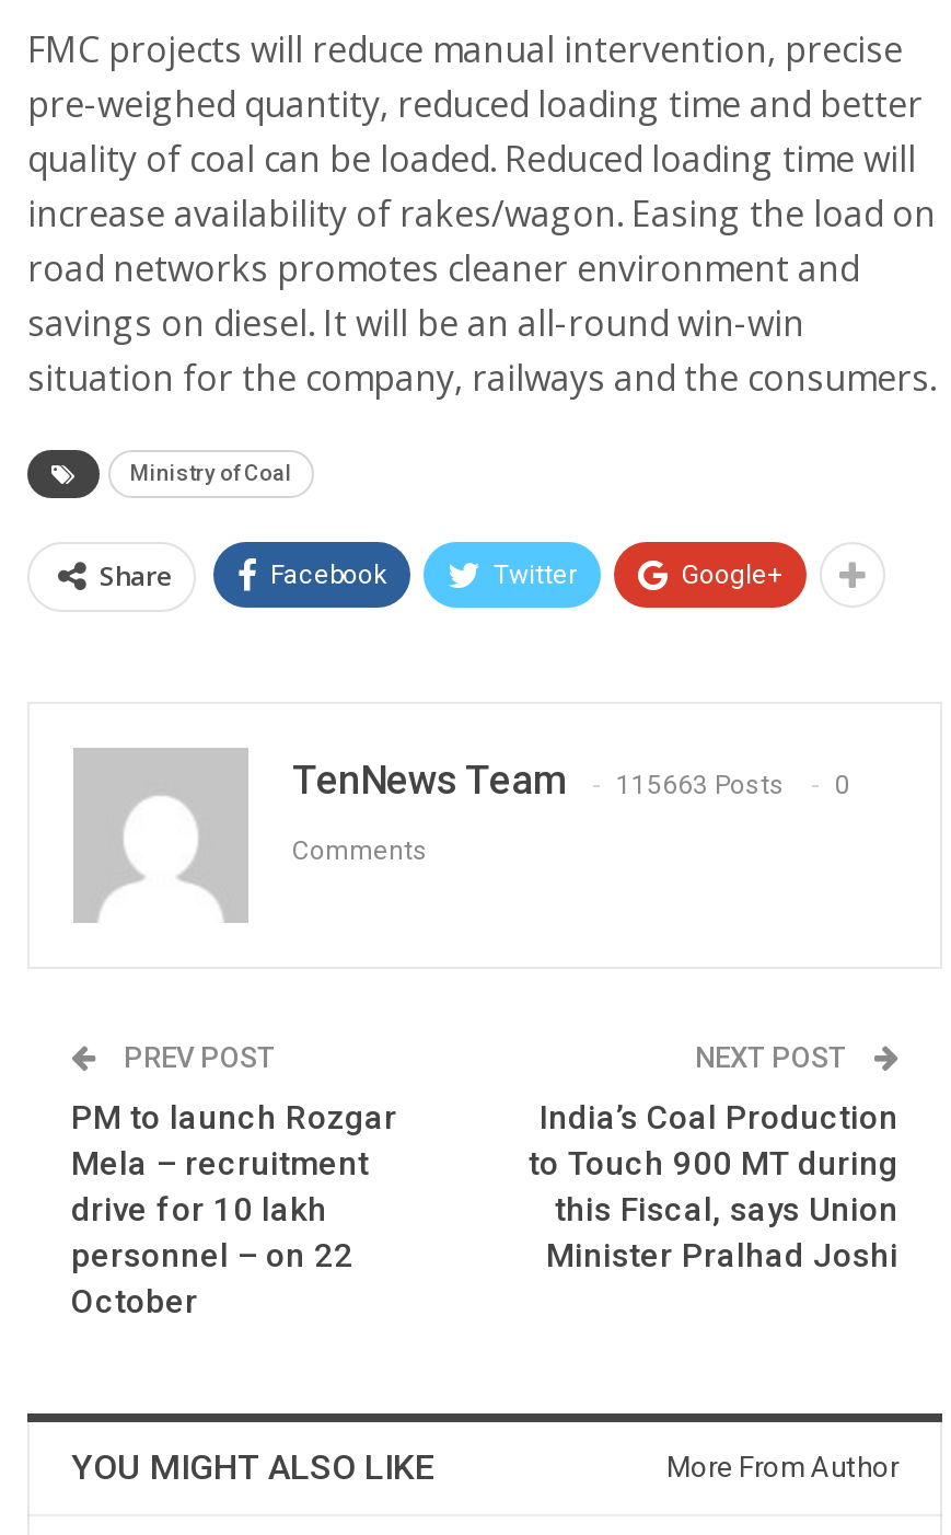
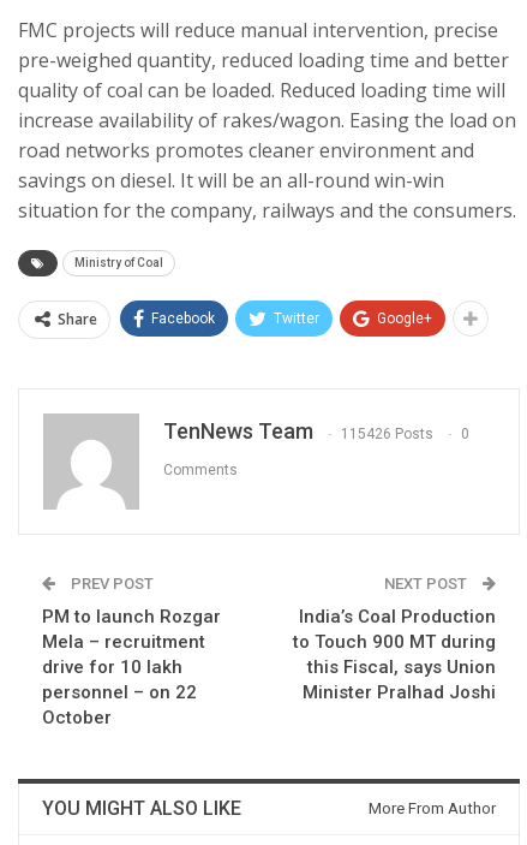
[292,757,850,803] TenNews Team 115663 Posts 0 -> [163,419,469,444] TenNews Team 115426 Posts 0

